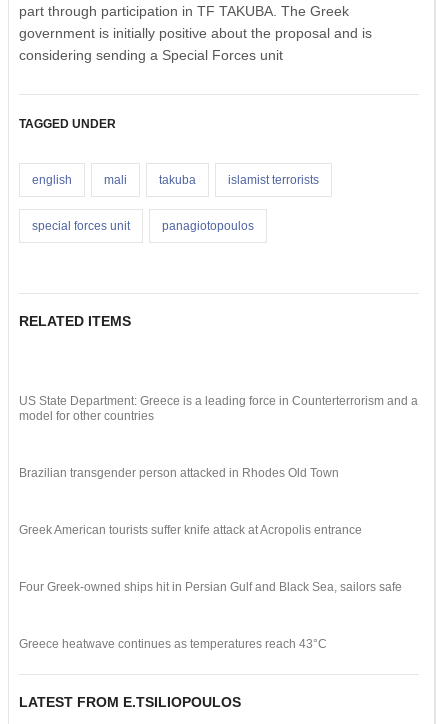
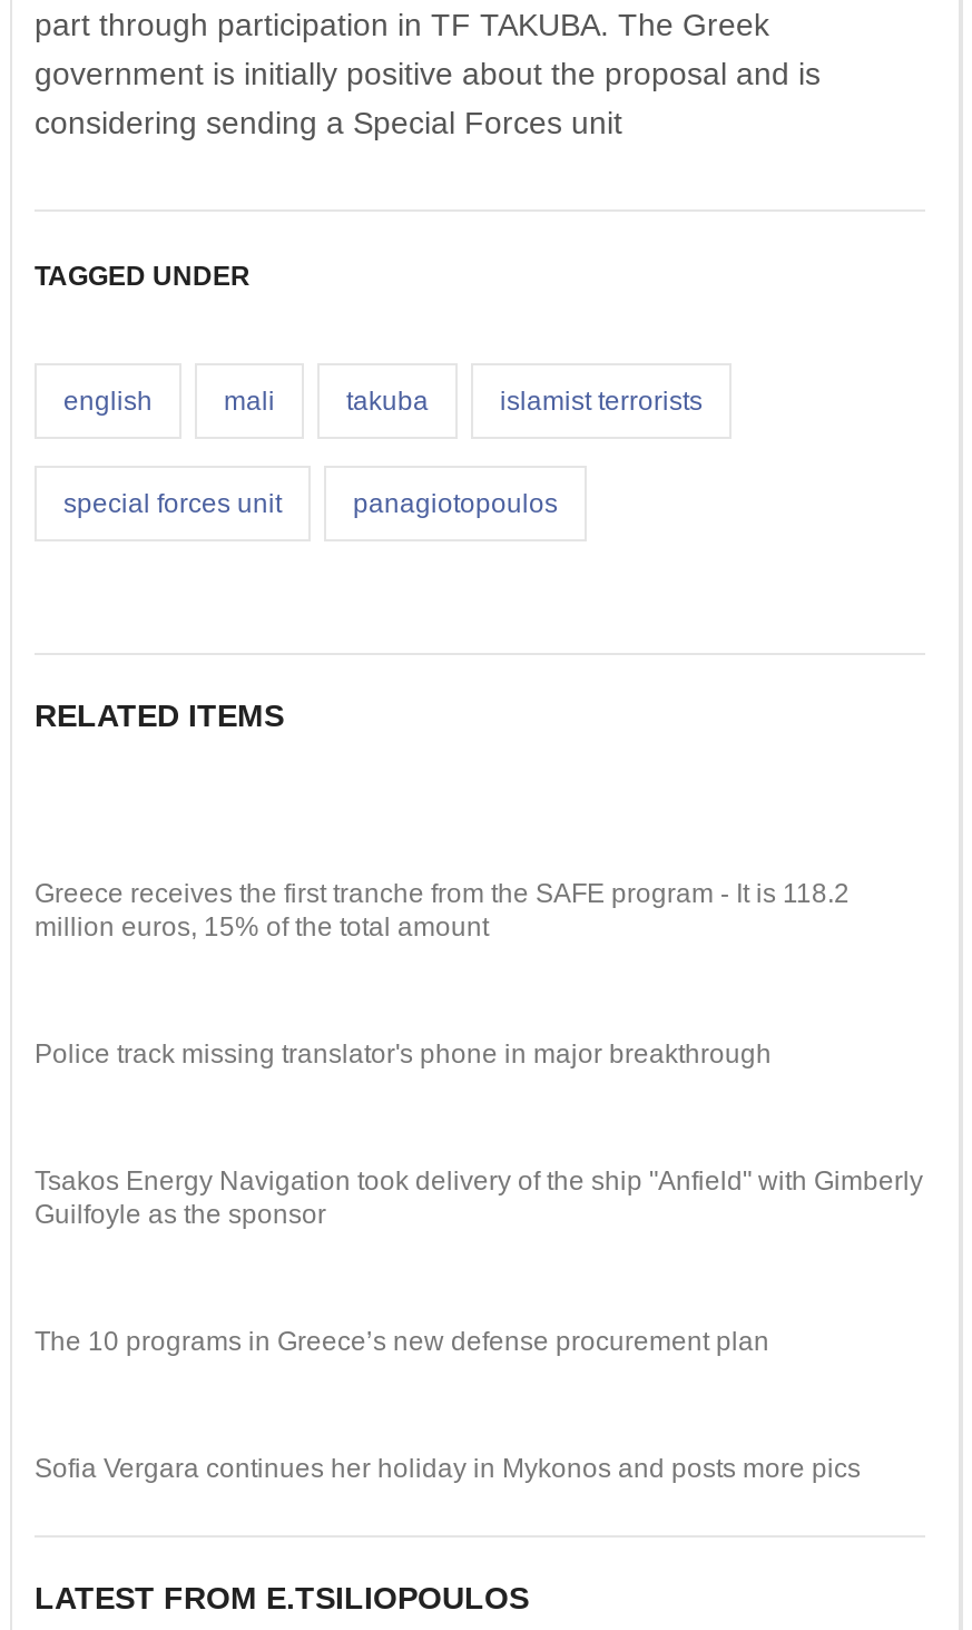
[19,394,418,423] US State Department: Greece is a leading force in Counterterrorism and a | model for other countries -> [35,878,850,943] Greece receives the first tranche from the SAFE program - It is 118.2 | million euros, 15% of the total amount
[19,466,339,480] Brazilian transgender person attacked in Rhodes Old Town -> [35,1038,772,1070] Police track missing translator's phone in major breakthrough
[19,523,362,537] Greek American tourists suffer knife attack at Acropolis entrance -> [35,1165,923,1230] Tsakos Energy Navigation took delivery of the ship "Anfield" with Gimberly | Guilfoyle as the sponsor
[19,580,402,594] Four Greek-owned ships hit in Persian Gulf and Black Sea, sailors safe -> [35,1326,769,1357] The 10 programs in Greece’s new defense procurement plan
[19,637,327,651] Greece heatwave continues as temperatures reach 43°C -> [35,1453,861,1484] Sofia Vergara continues her holiday in Mykonos and posts more pics

